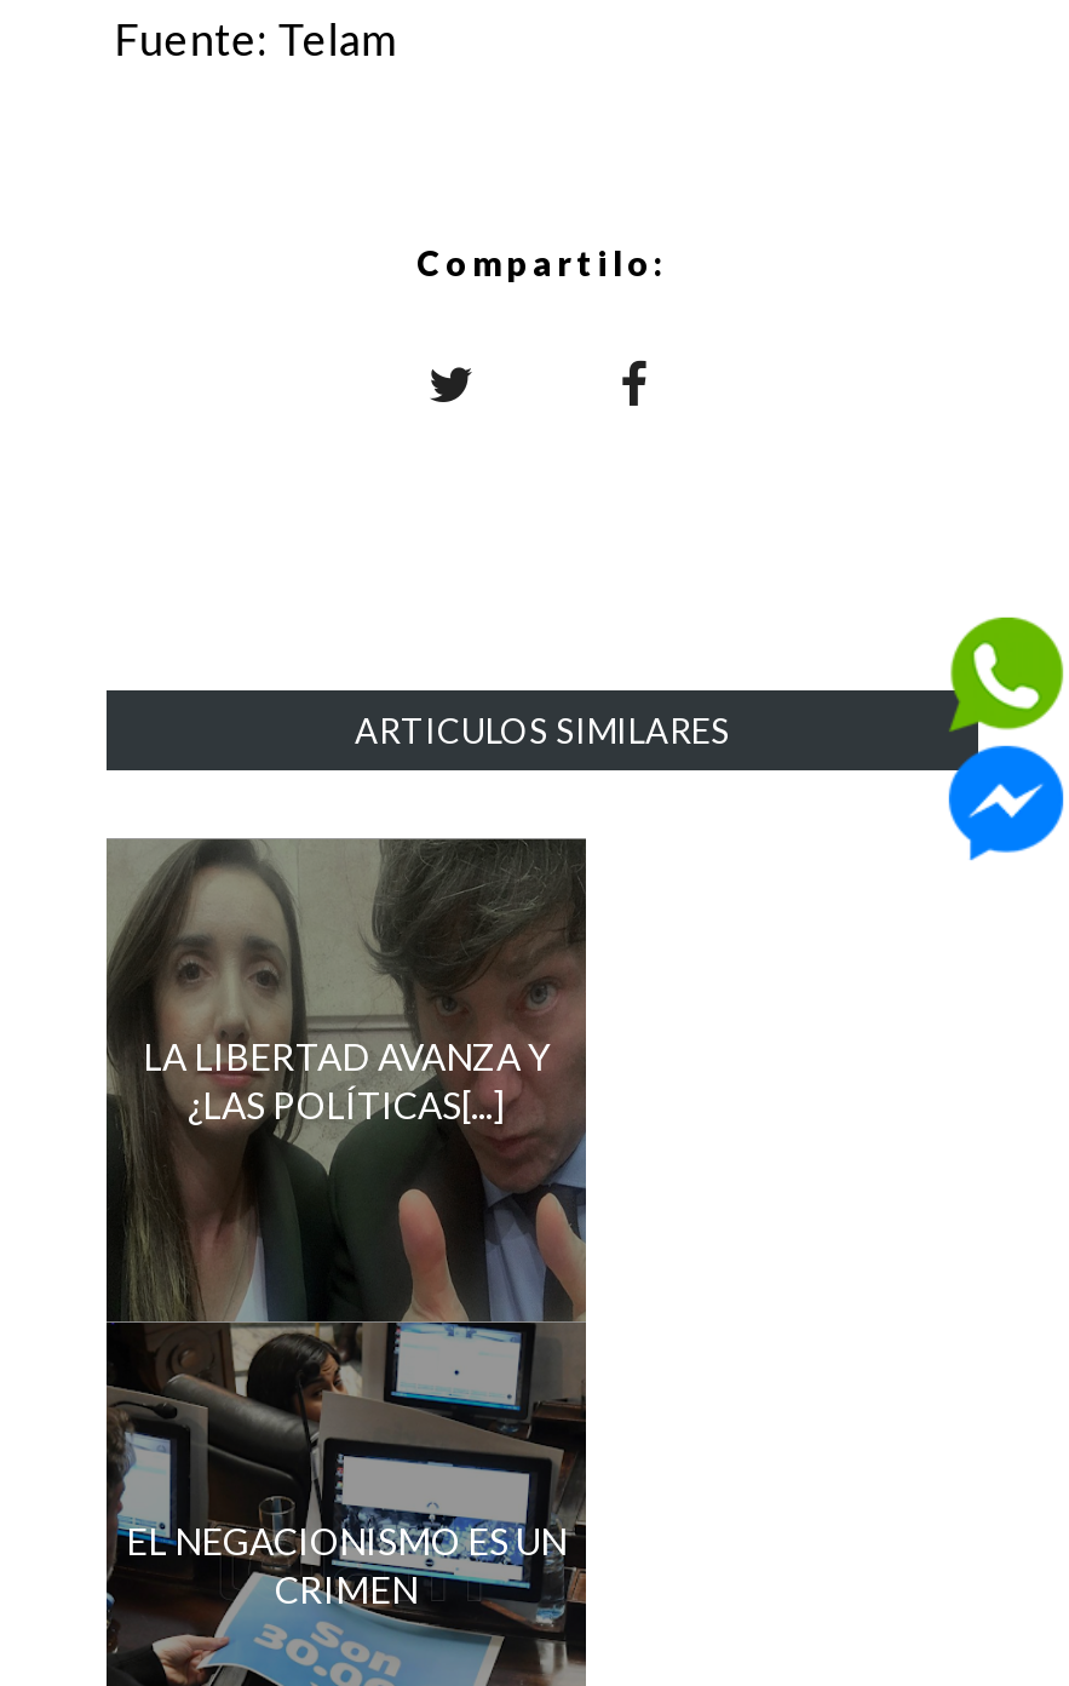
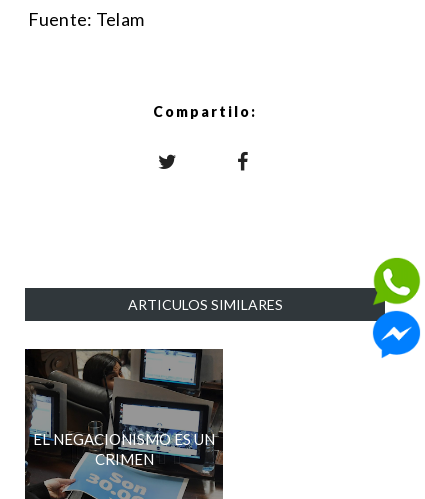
[107,838,586,1127] [image] | LA LIBERTAD AVANZA Y | ¿LAS POLÍTICAS[...] -> none
[107,1059,588,1325] [image] -> none

